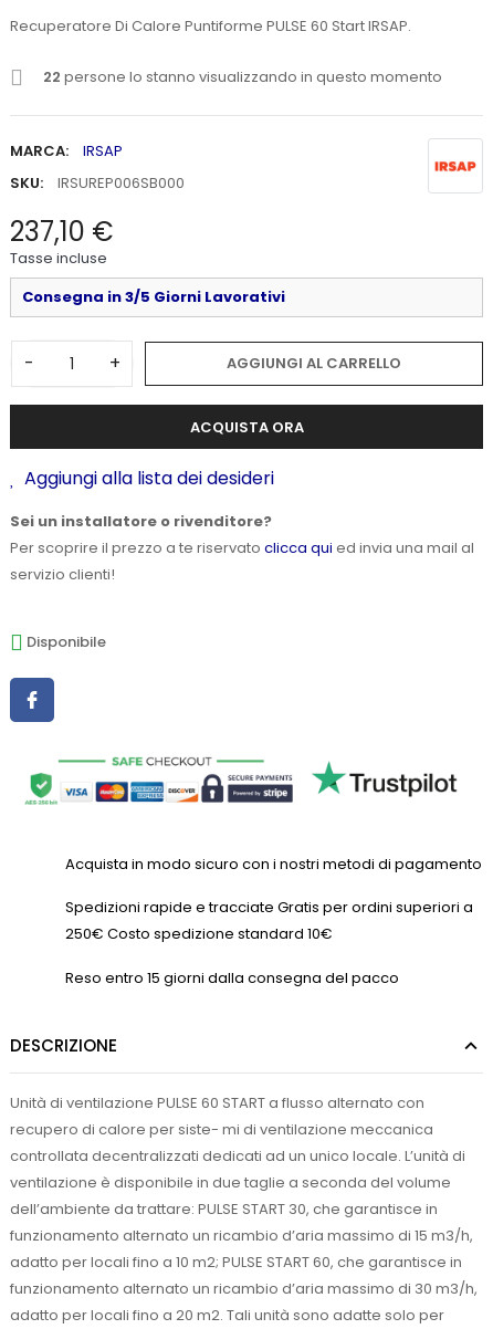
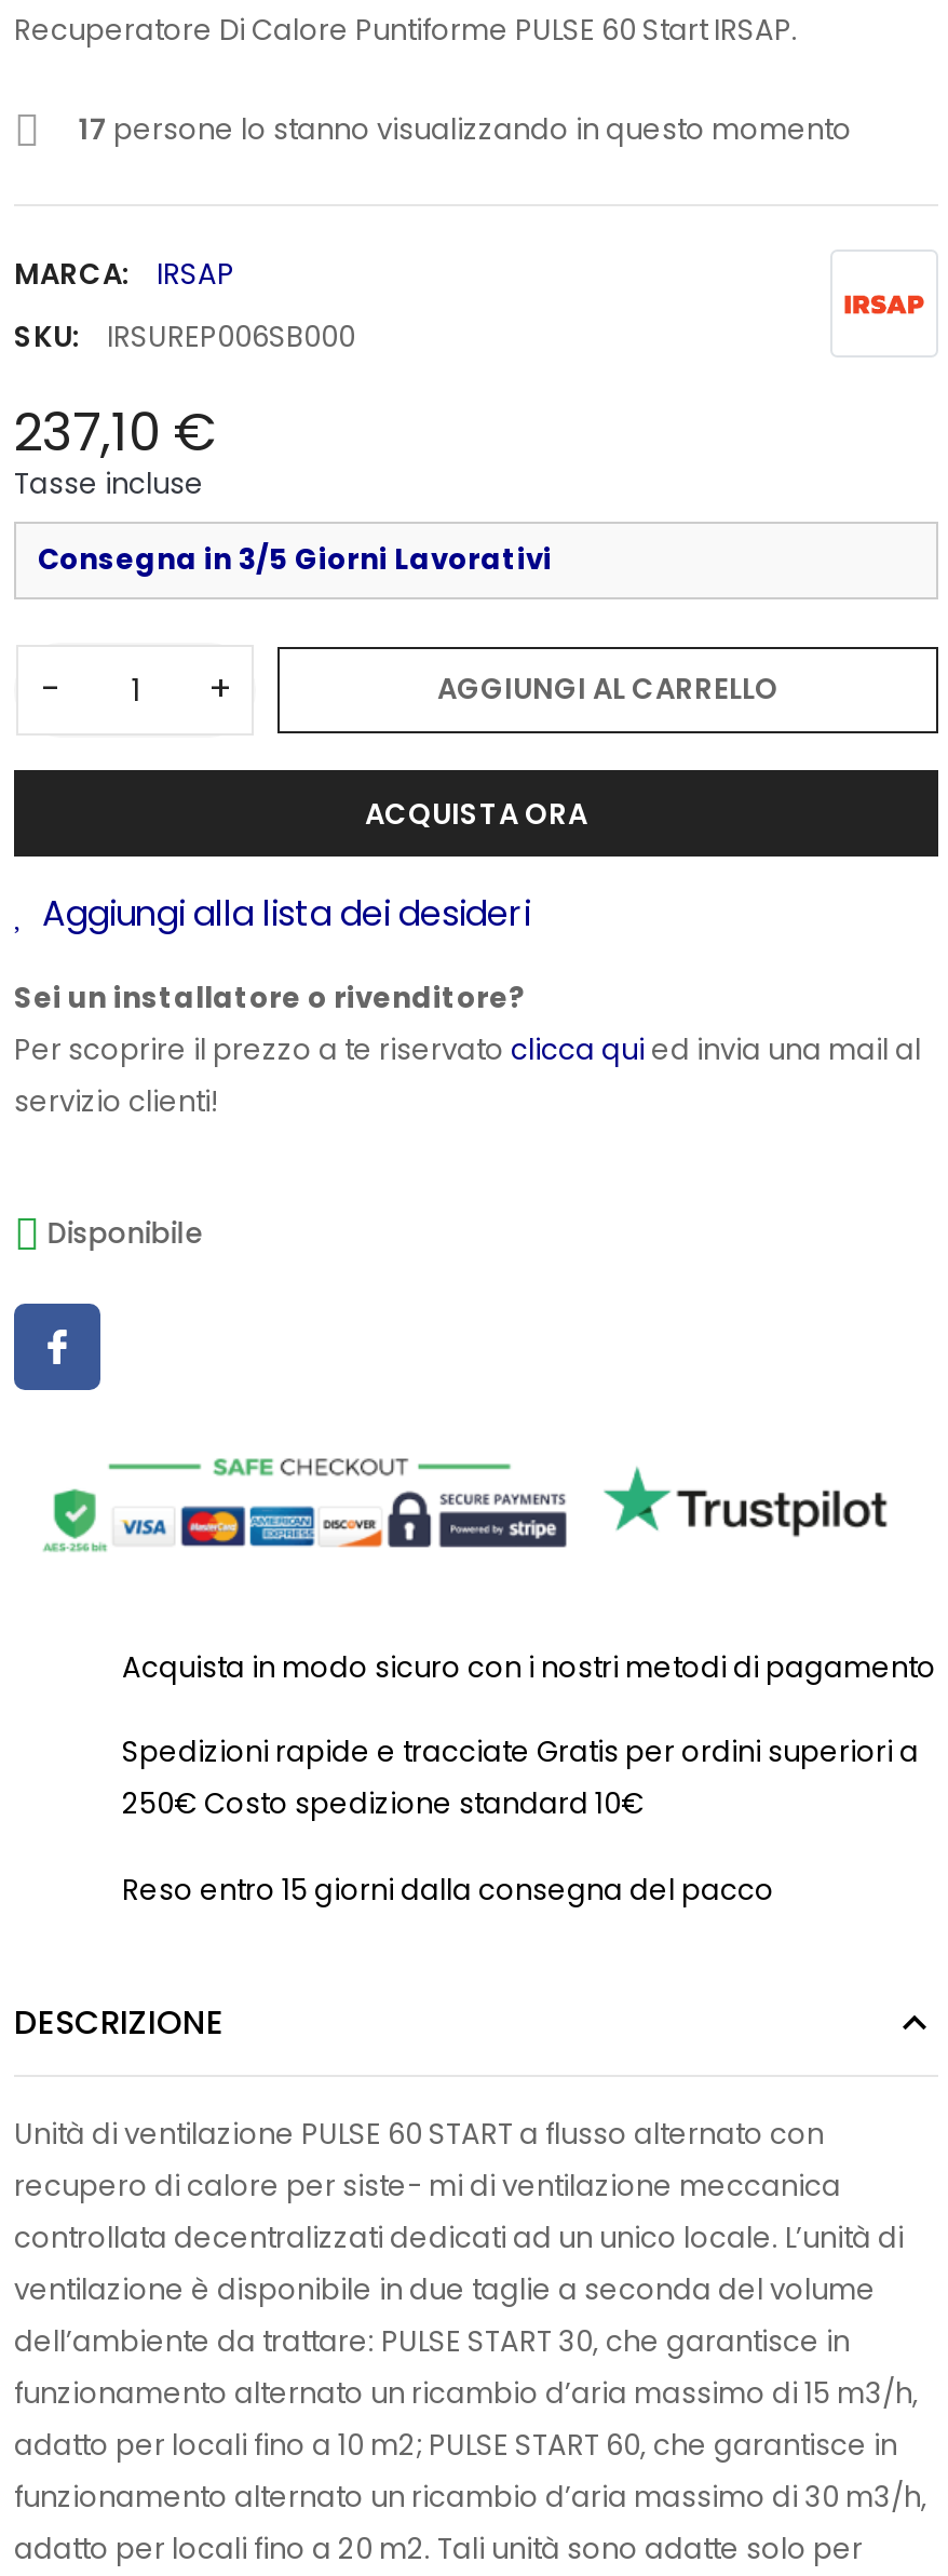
[43,67,442,88] 22 persone lo stanno visualizzando in questo momento -> [79,110,852,151] 17 persone lo stanno visualizzando in questo momento

